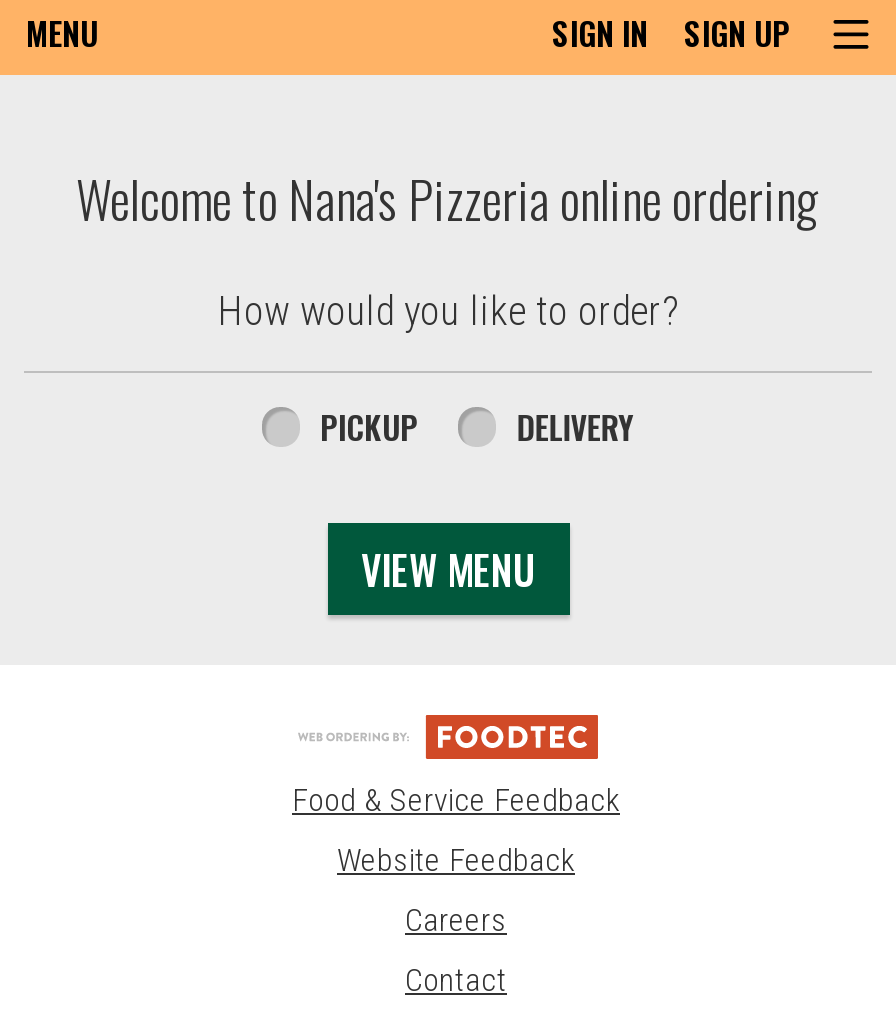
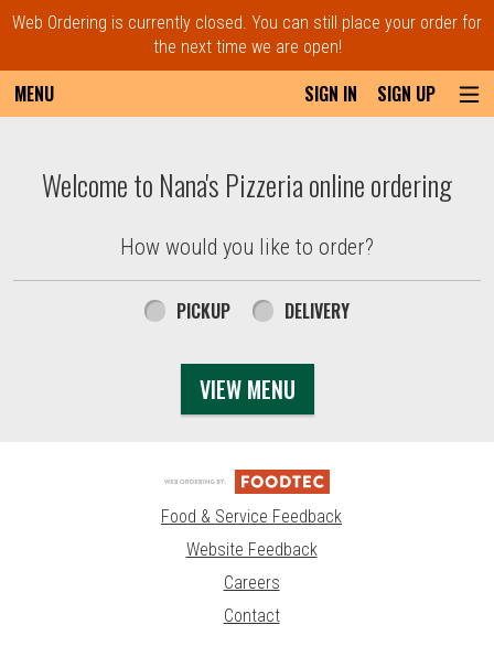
none -> [12,12,482,57] Web Ordering is currently closed. You can still place your order for | the next time we are open!

